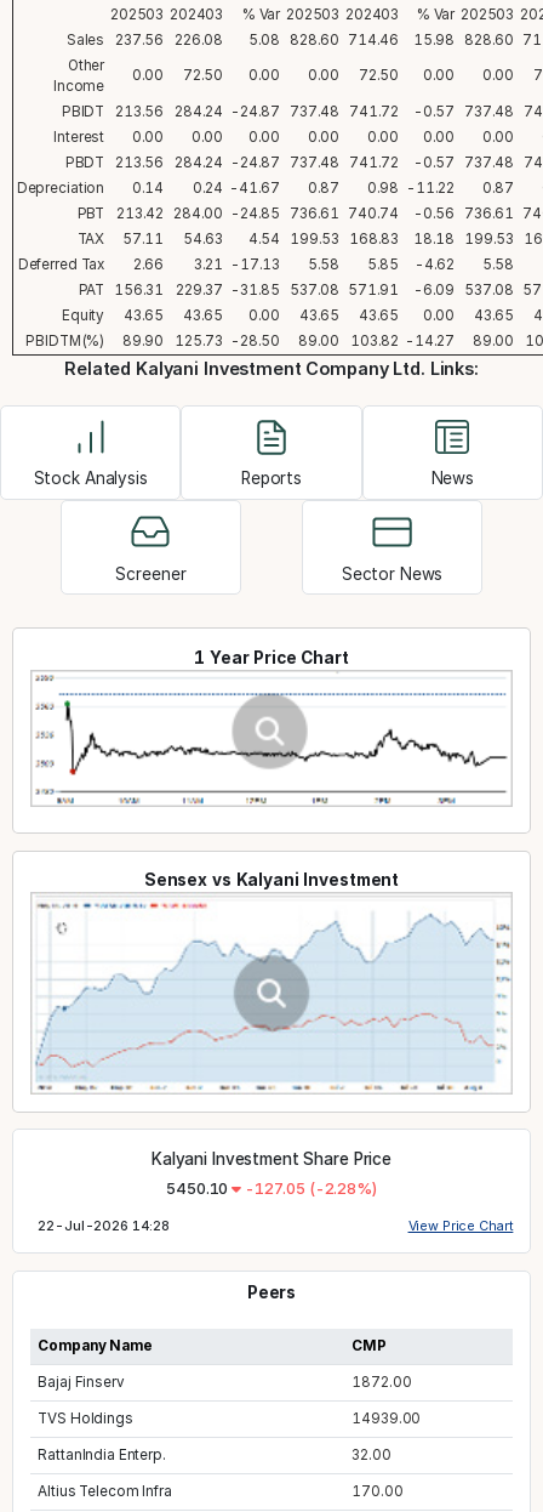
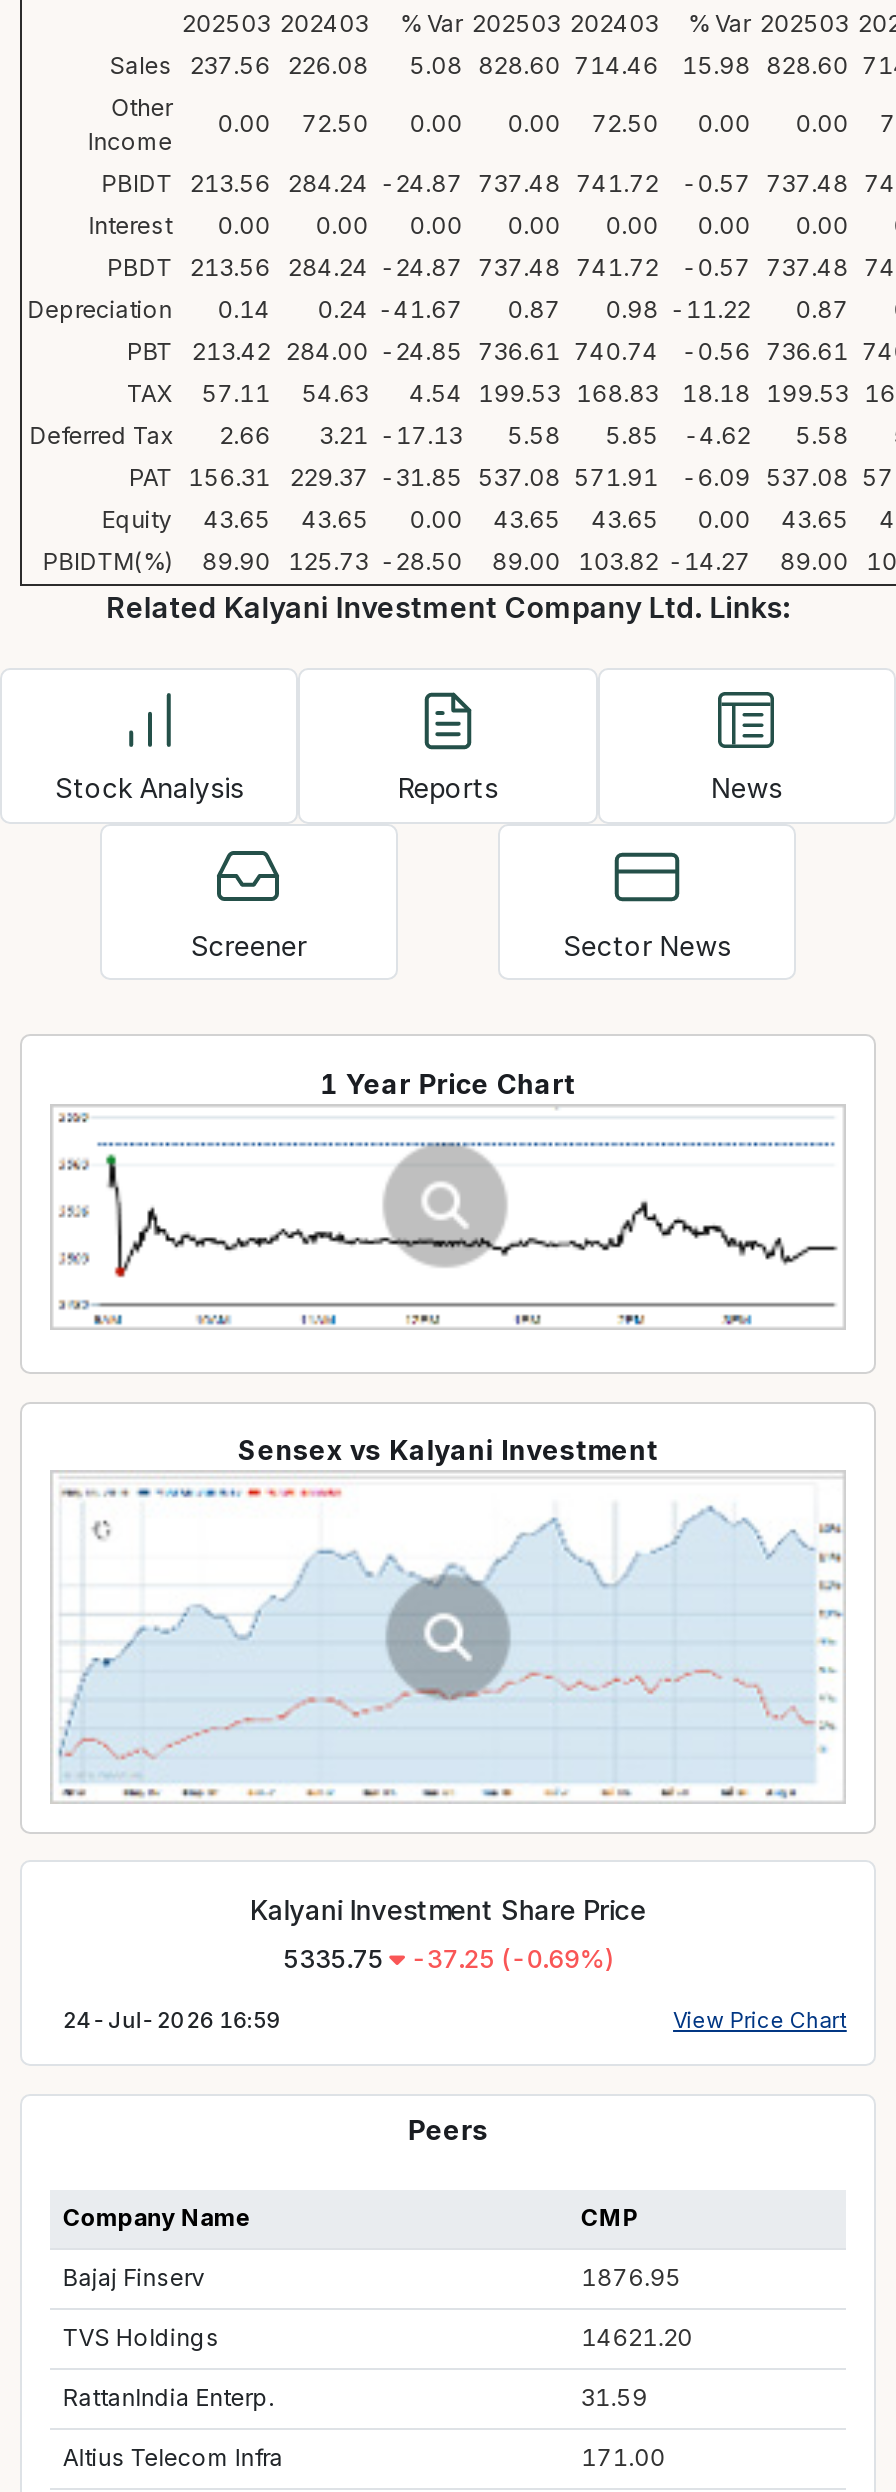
[166,1180,377,1198] 5450.10 | -127.05 (-2.28%) -> [283,1945,613,1975] 5335.75 | -37.25 (-0.69%)
[38,1218,170,1234] 22-Jul-2026 14:28 -> [63,2008,280,2034] 24-Jul-2026 16:59
[352,1373,411,1390] 1872.00 -> [581,2264,681,2292] 1876.95
[352,1410,421,1427] 14939.00 -> [581,2324,693,2352] 14621.20
[352,1446,391,1463] 32.00 -> [581,2384,647,2412] 31.59
[352,1483,403,1500] 170.00 -> [581,2444,665,2472] 171.00

